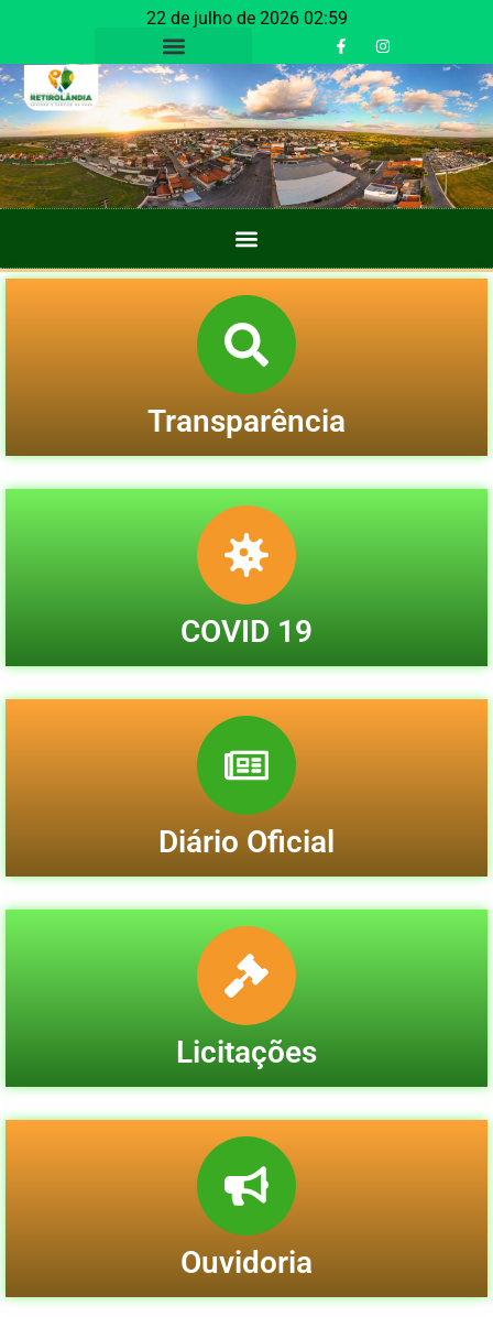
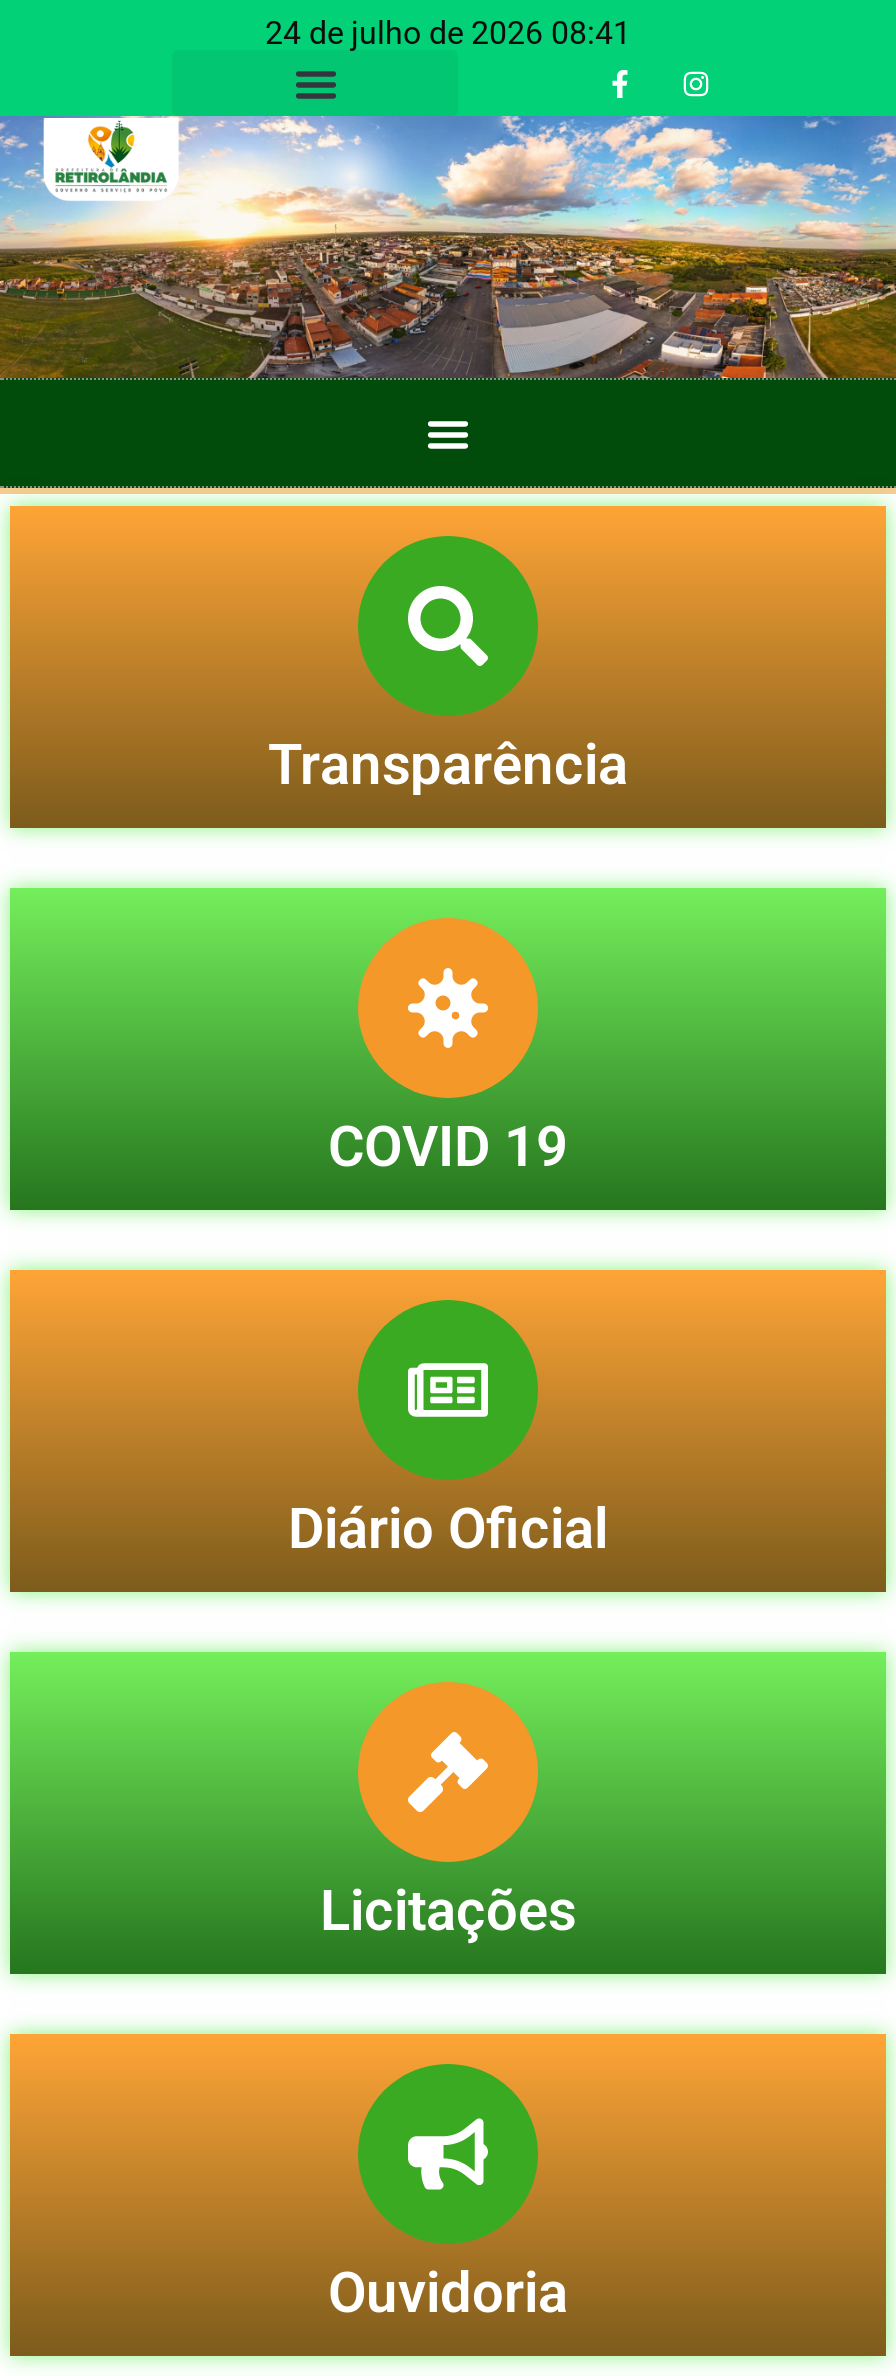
[146,8,347,29] 22 de julho de 2026 02:59 -> [265,14,631,52] 24 de julho de 2026 08:41

